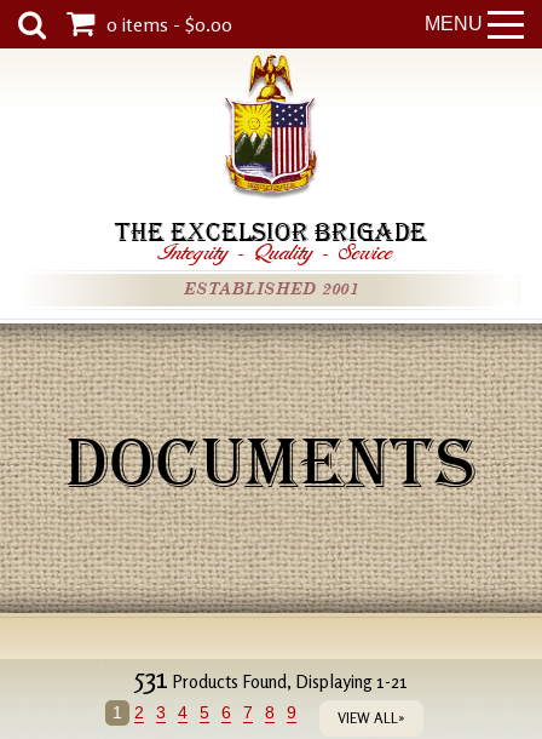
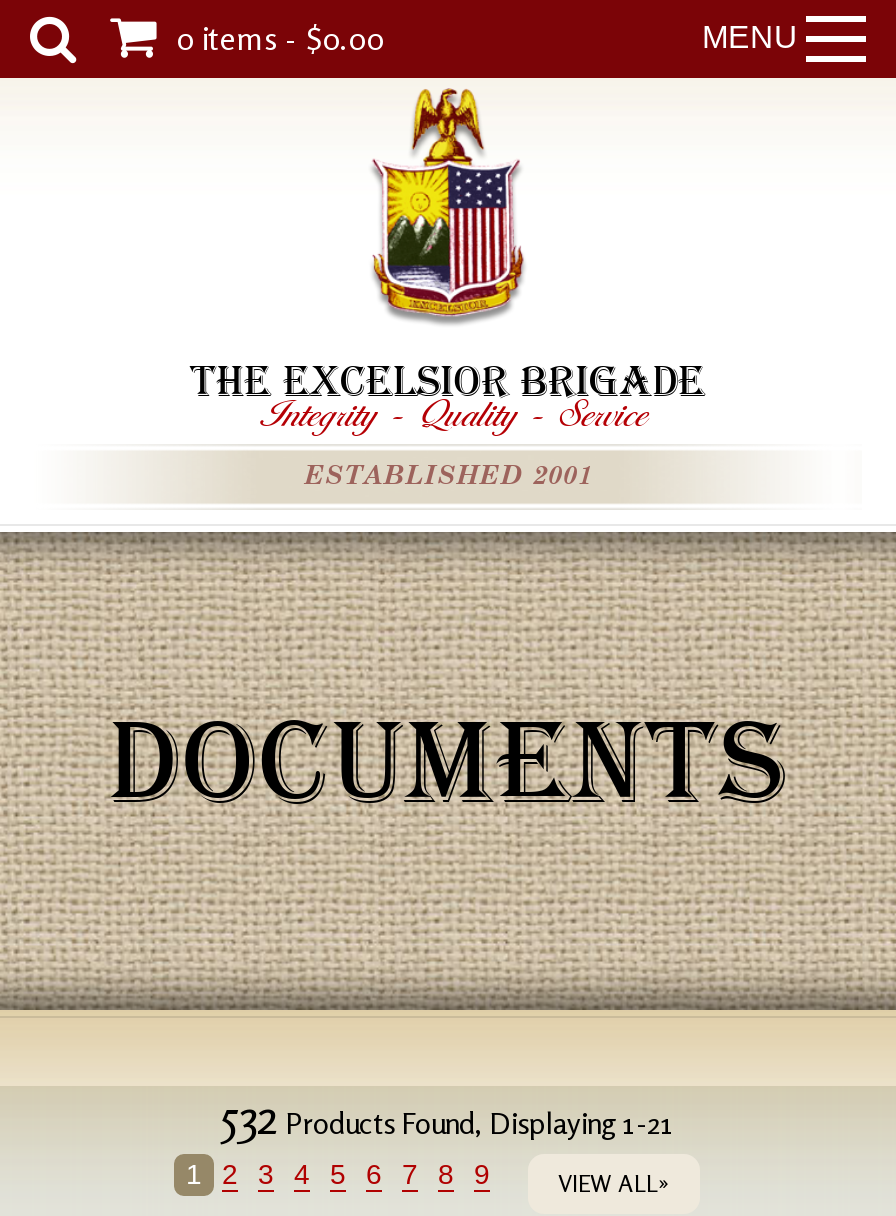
[134,660,408,695] 531 Products Found, Displaying 1-21 -> [221,1088,675,1146] 532 Products Found, Displaying 1-21

